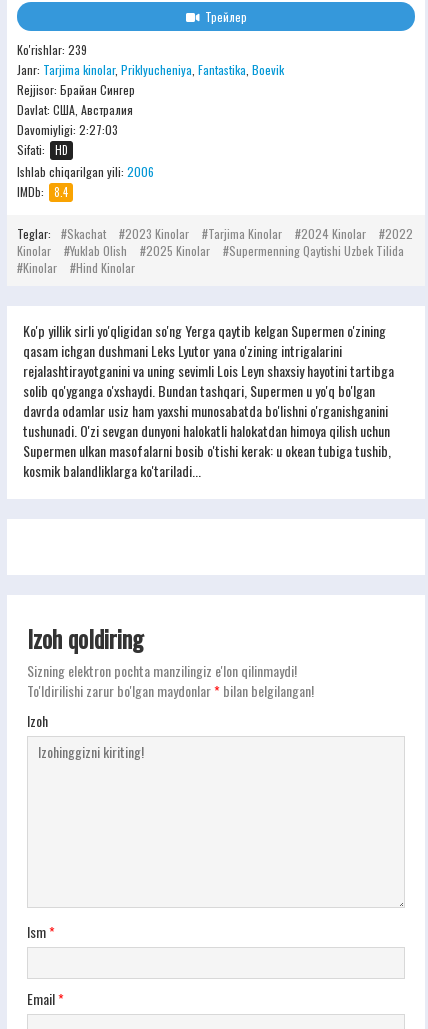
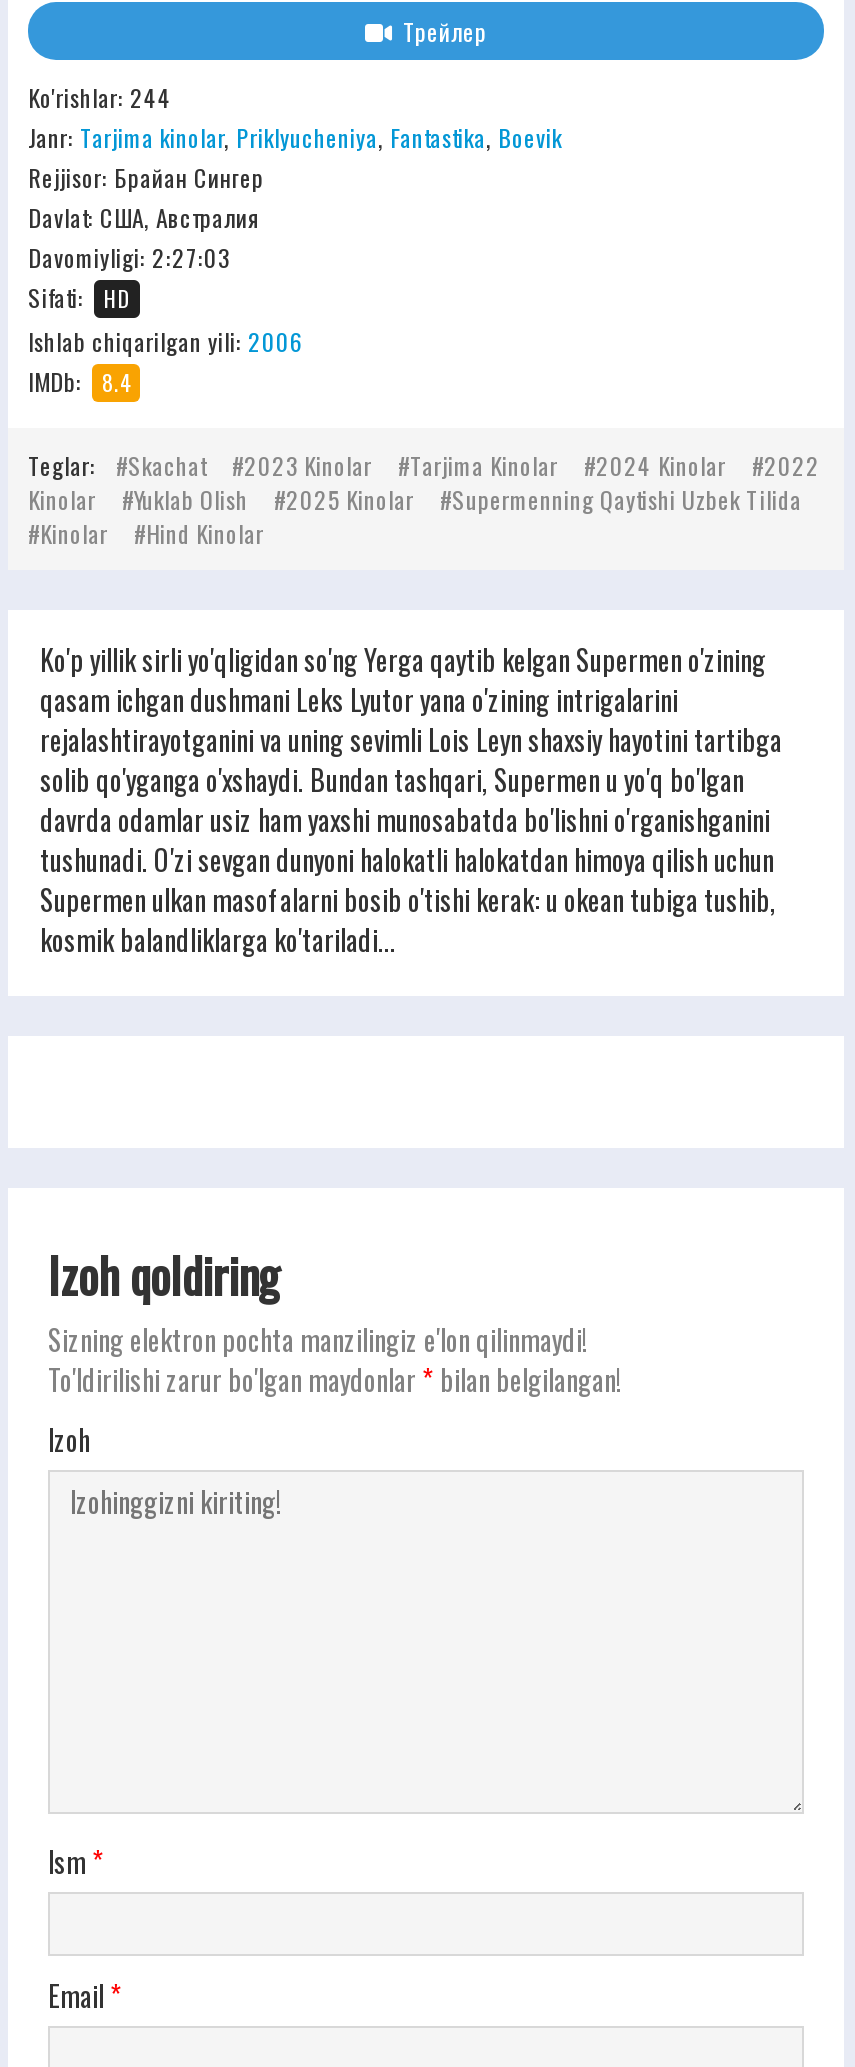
[17,41,87,58] Ko'rishlar: 239 -> [28,80,172,114] Ko'rishlar: 244

